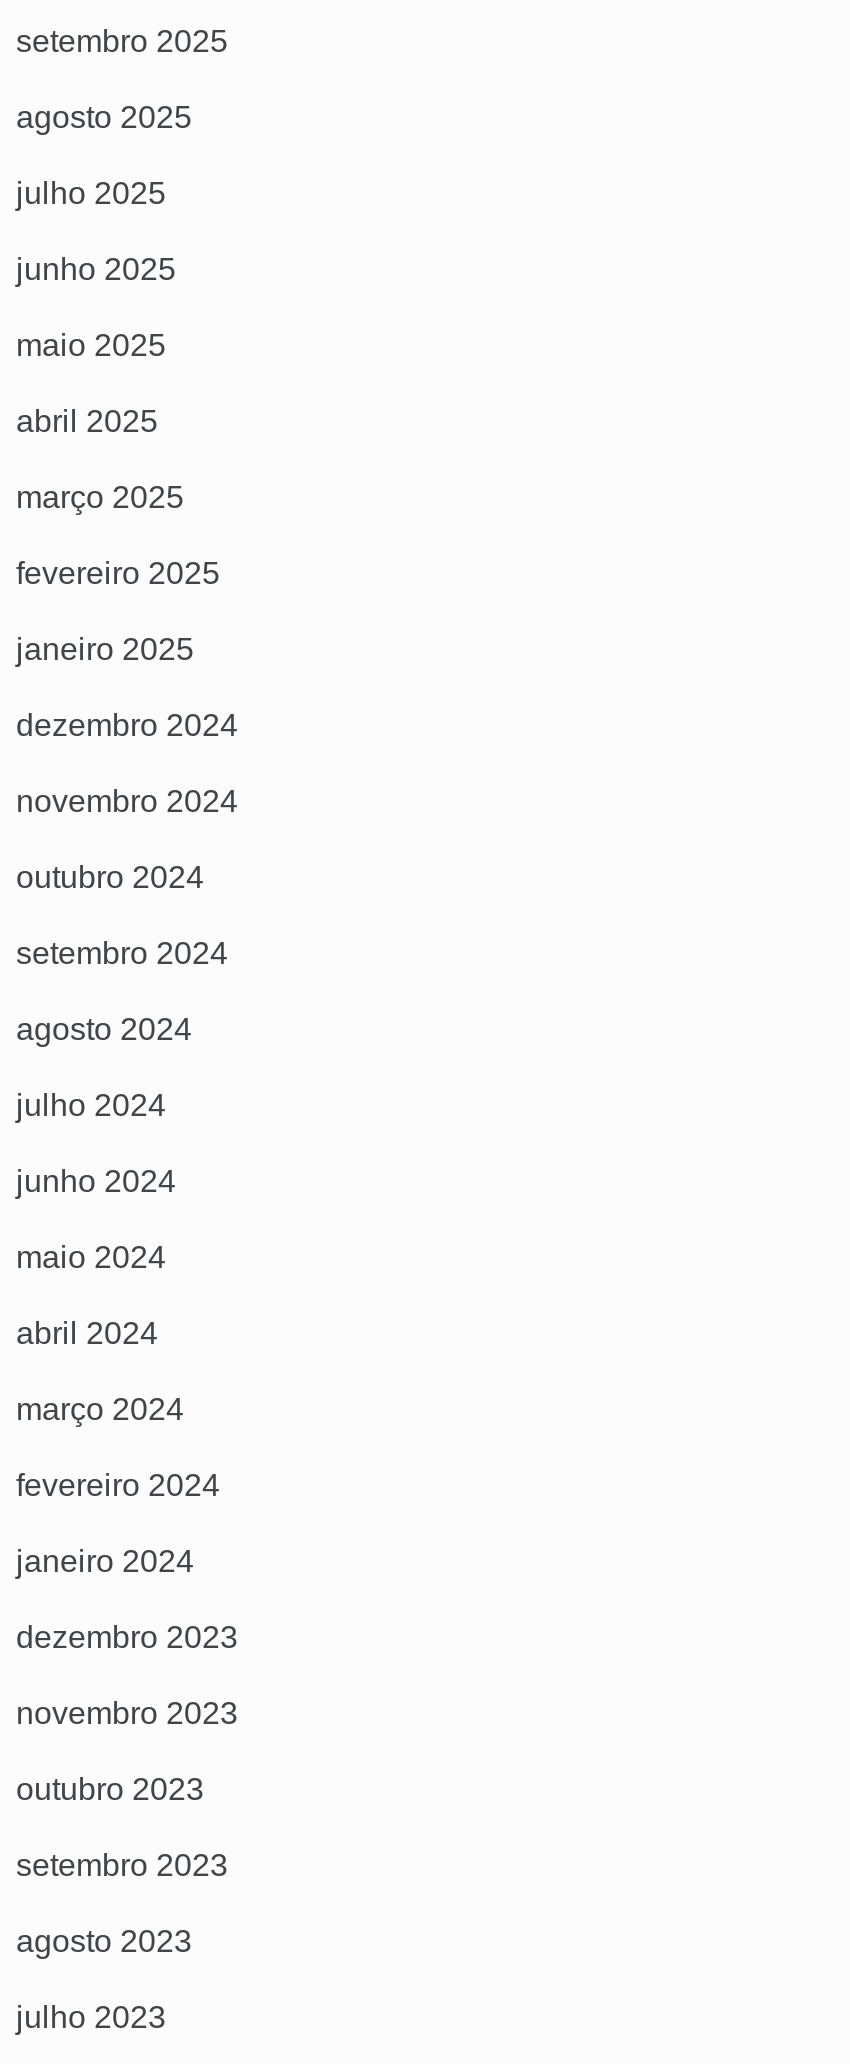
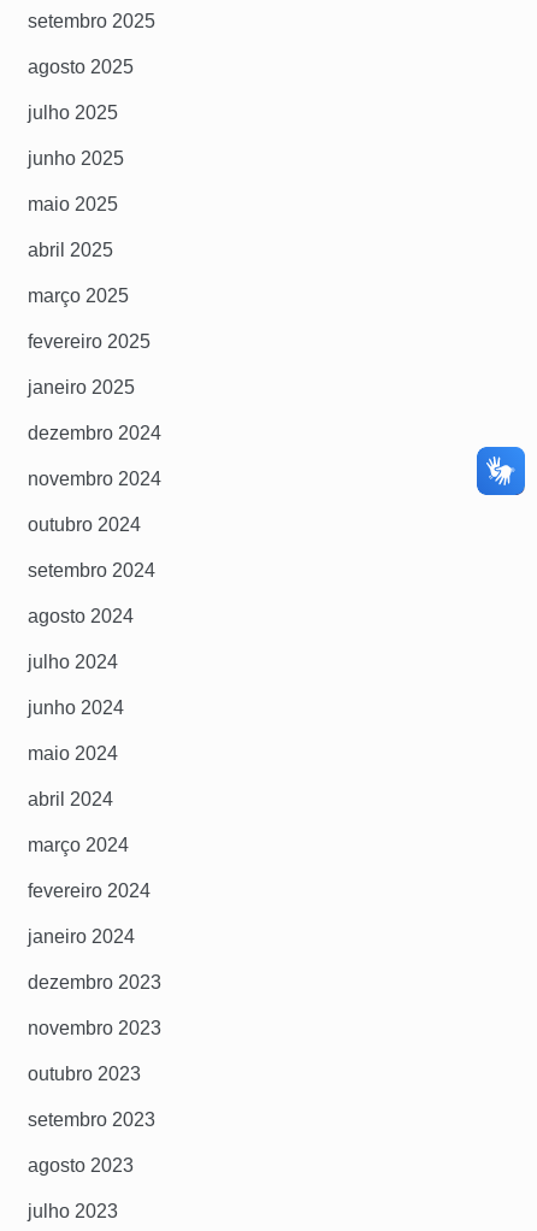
none -> [474,444,527,497] [image]

